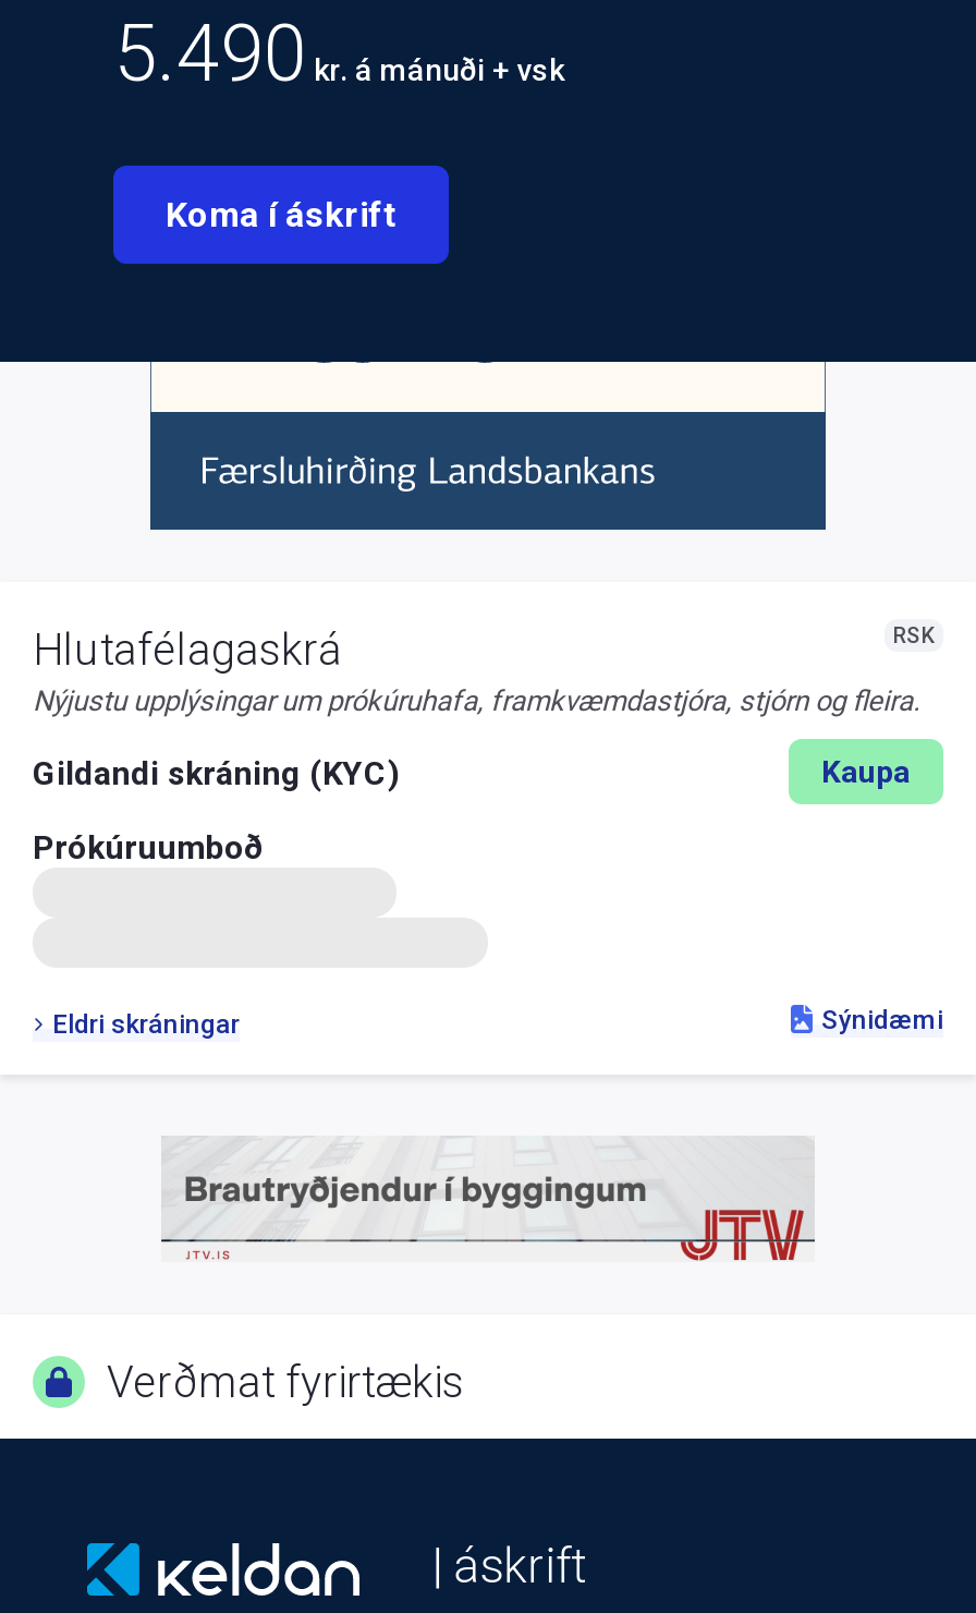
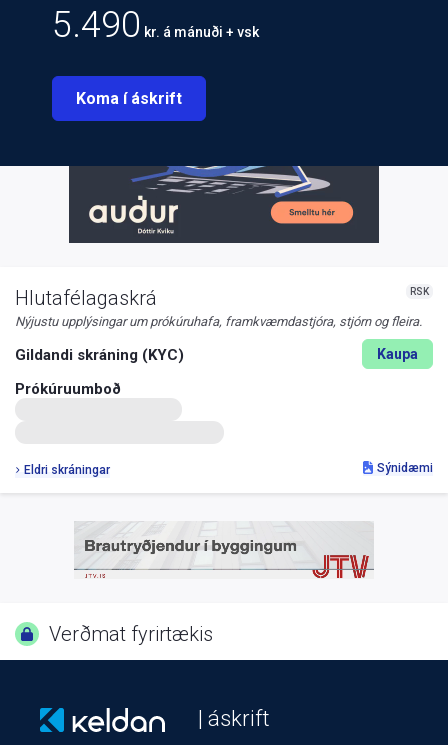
[150,360,826,527] [image] -> [68,165,380,242] [image]

